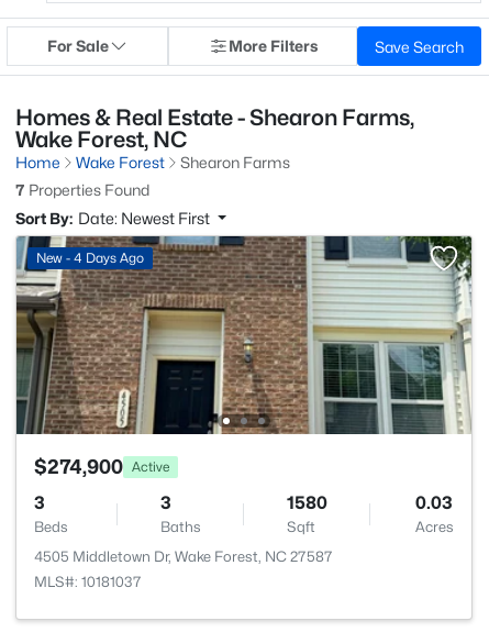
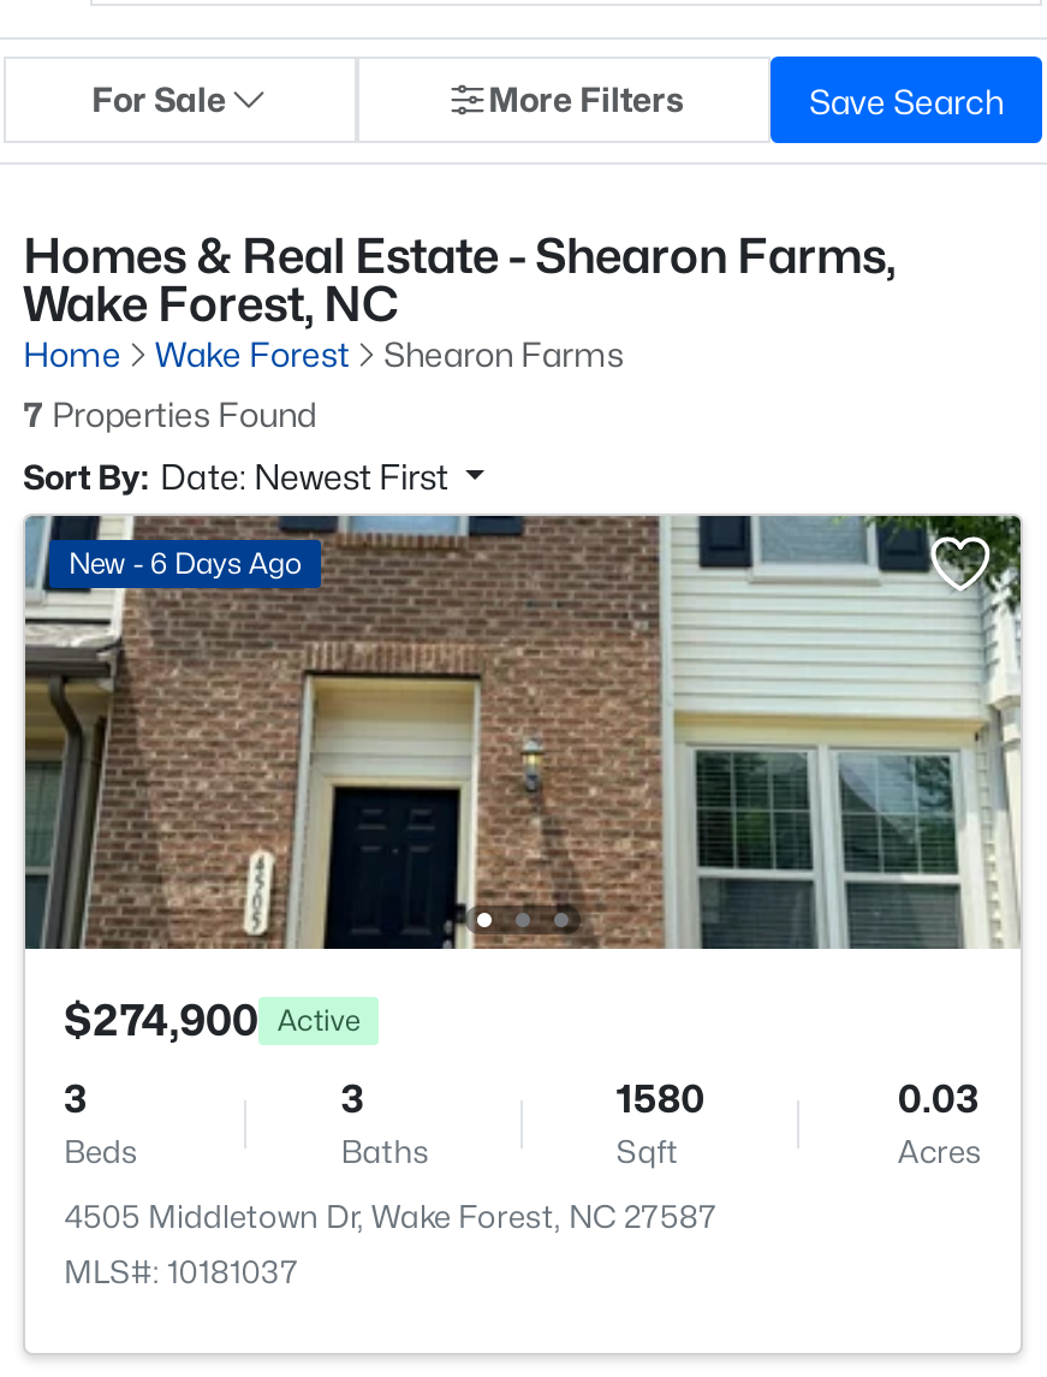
[36,250,144,266] New - 4 Days Ago -> [69,545,302,581] New - 6 Days Ago

